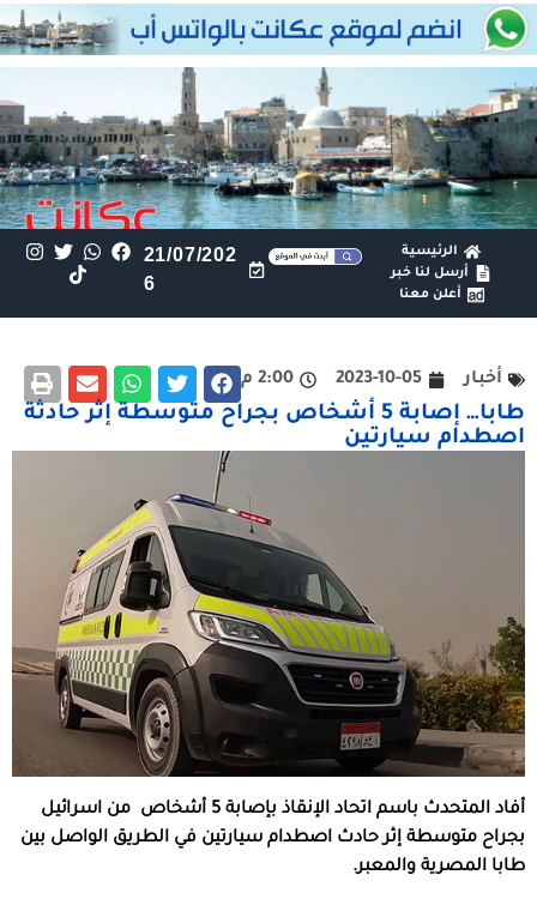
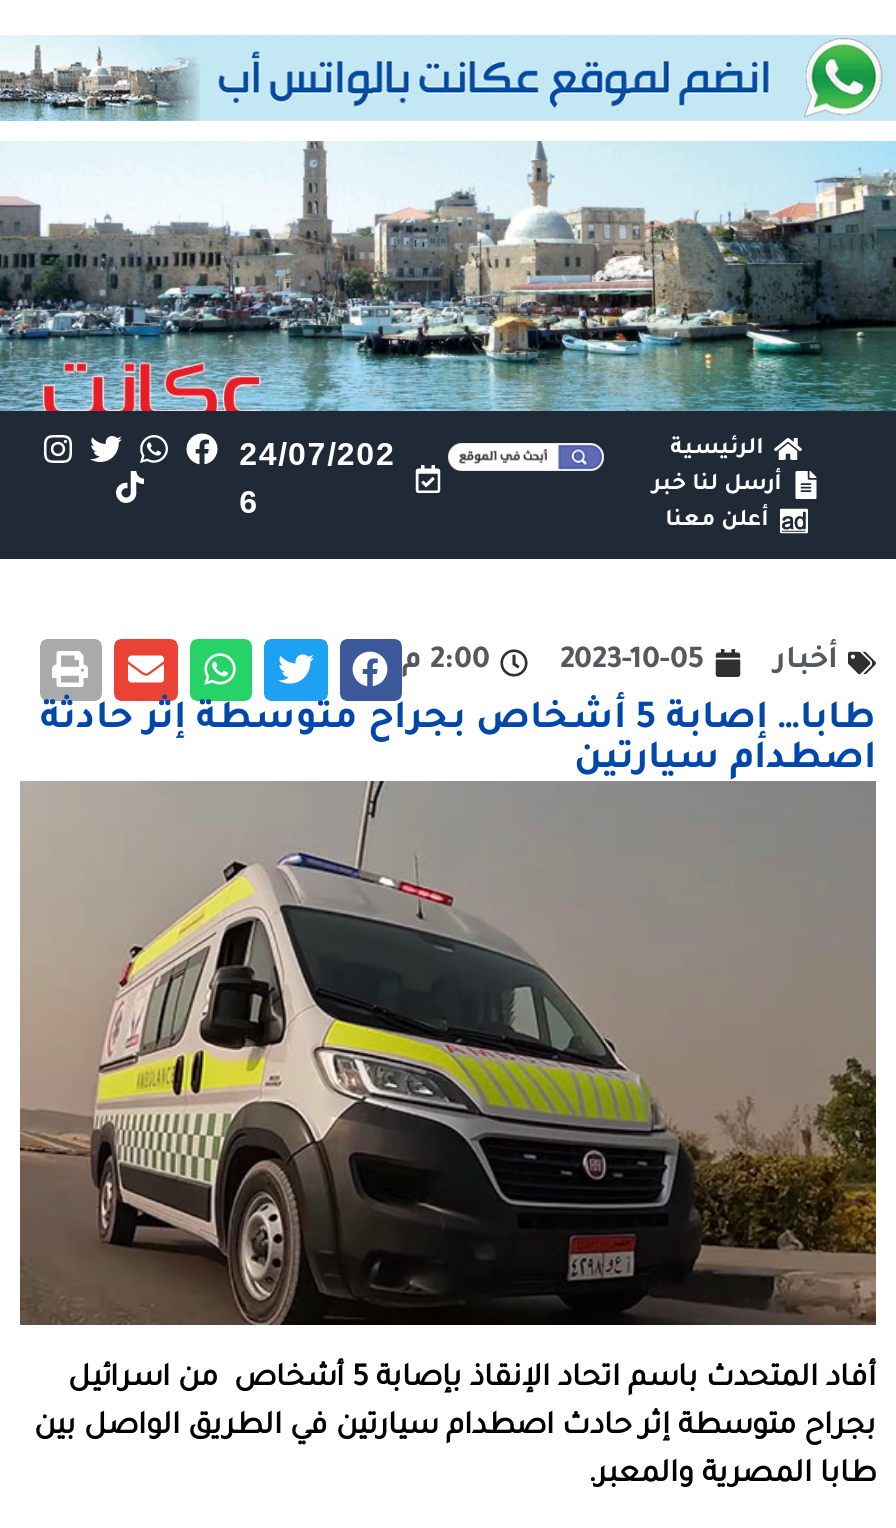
[143,244,237,264] 21/07/202 -> [239,436,396,470] 24/07/202

